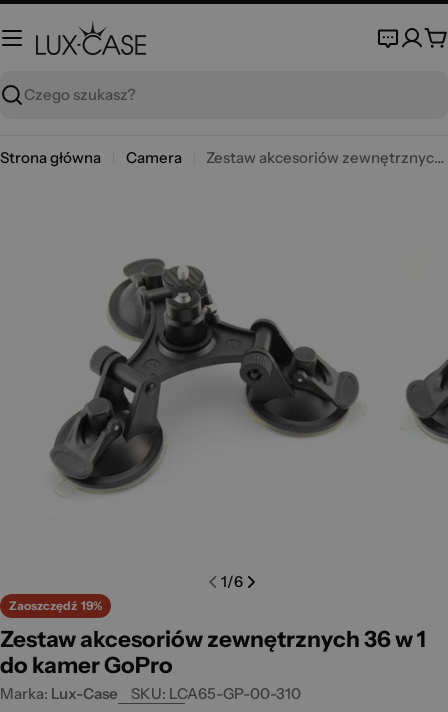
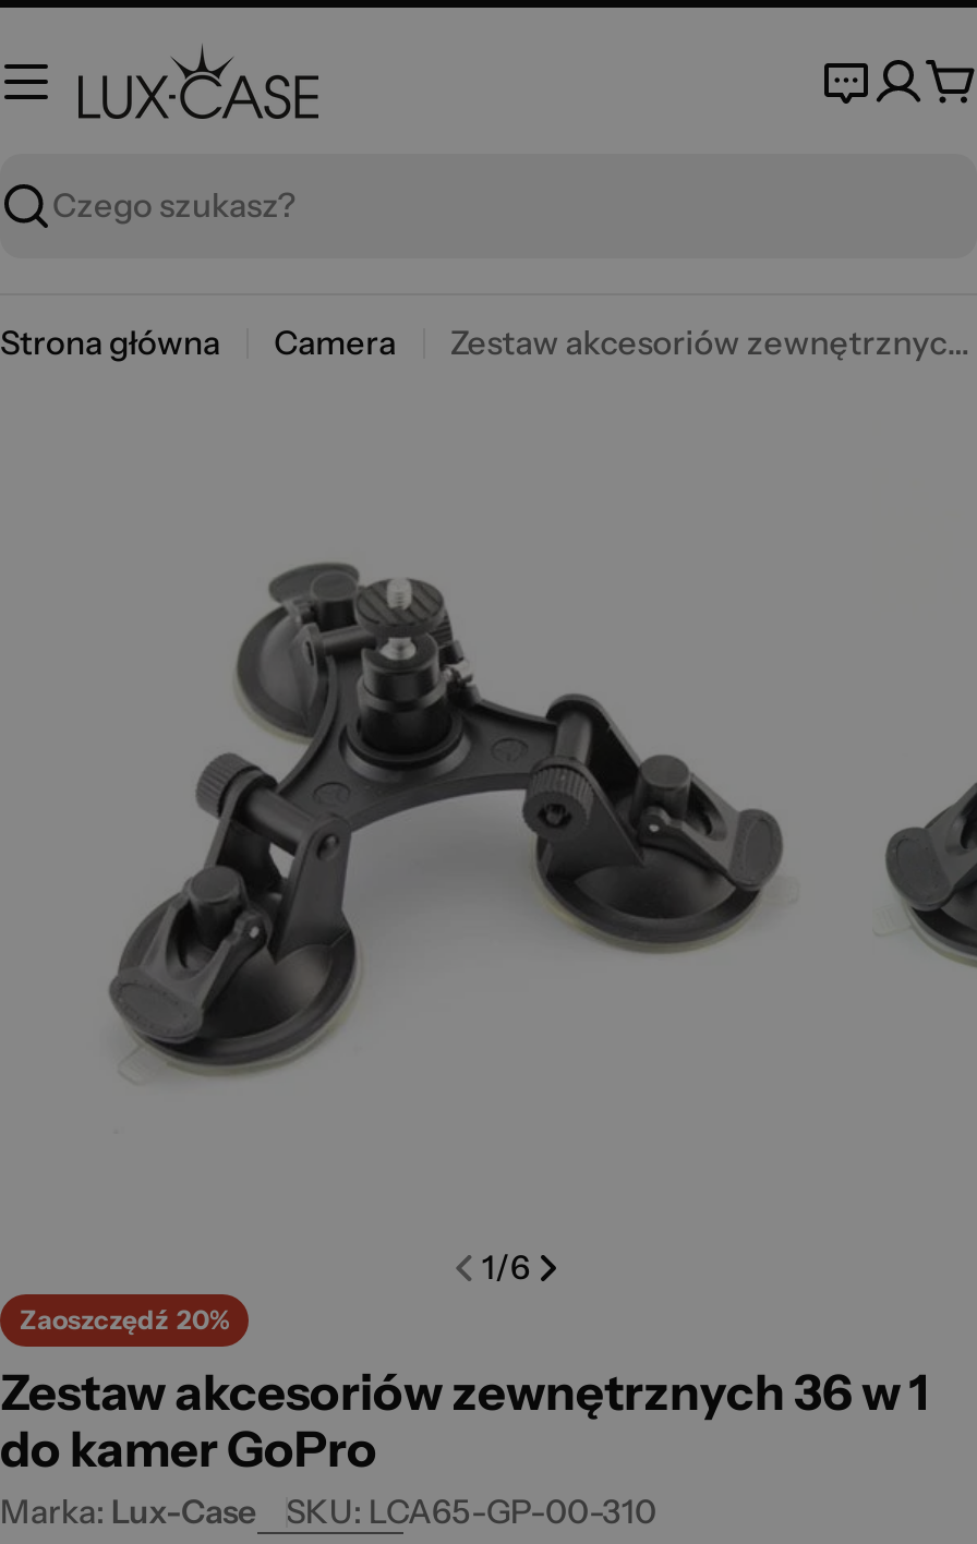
[9,598,102,613] Zaoszczędź 19% -> [20,1303,229,1336] Zaoszczędź 20%

